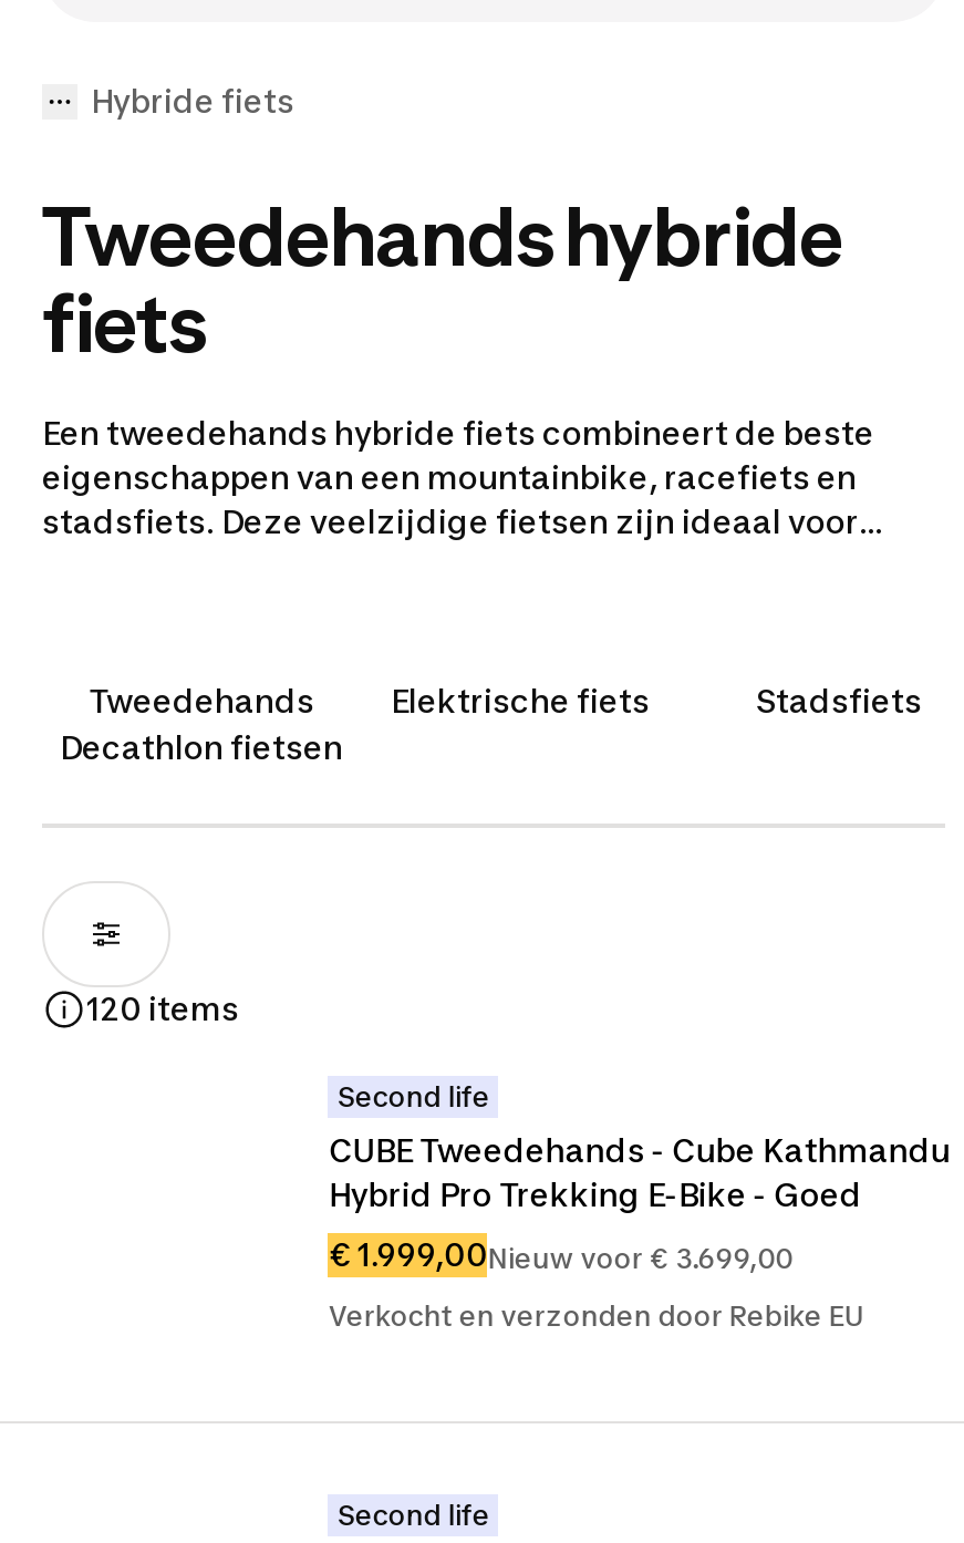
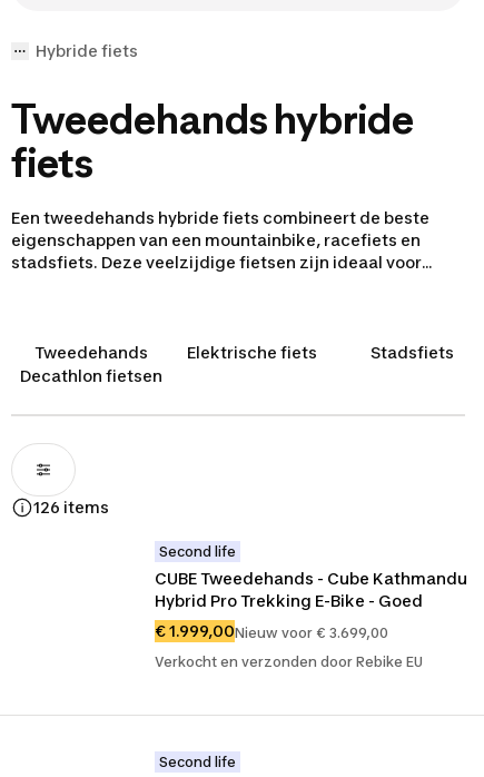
[86,990,239,1027] 120 items -> [33,498,109,517] 126 items

